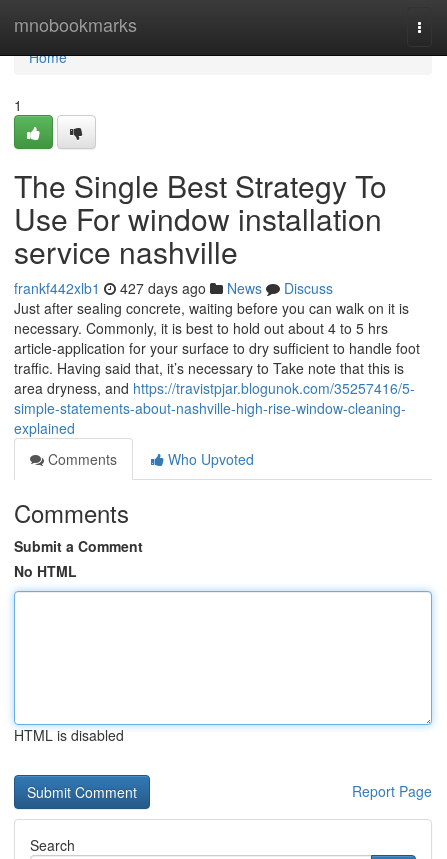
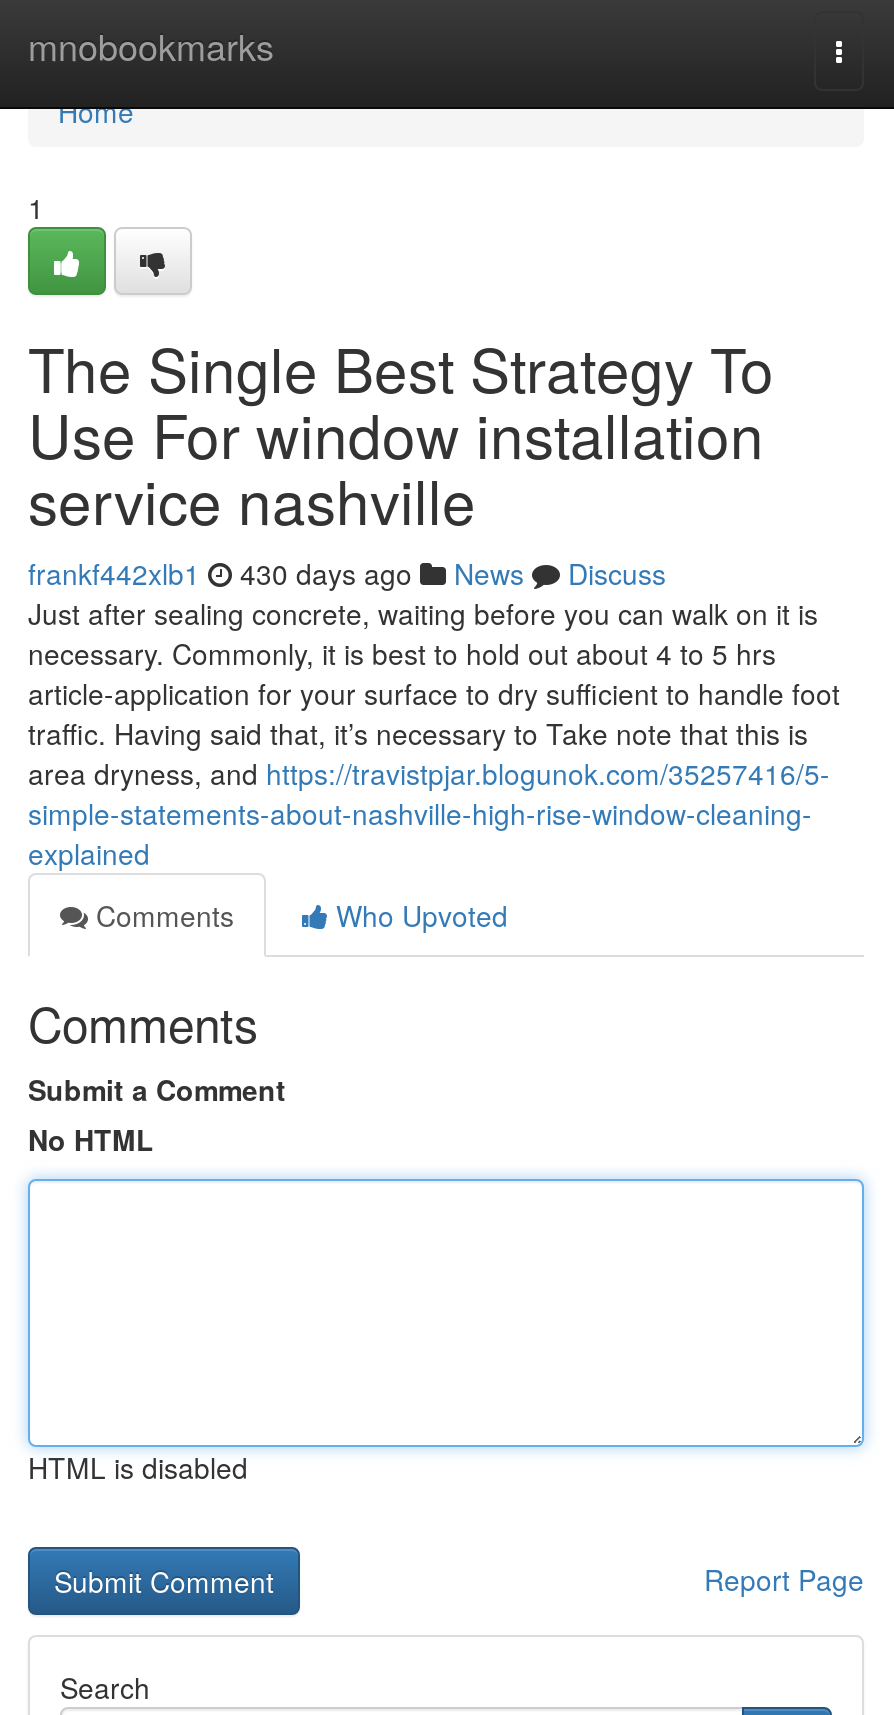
[14,278,333,298] frankf442xlb1 427 days ago News Discuss -> [28,553,666,593] frankf442xlb1 430 days ago News Discuss

